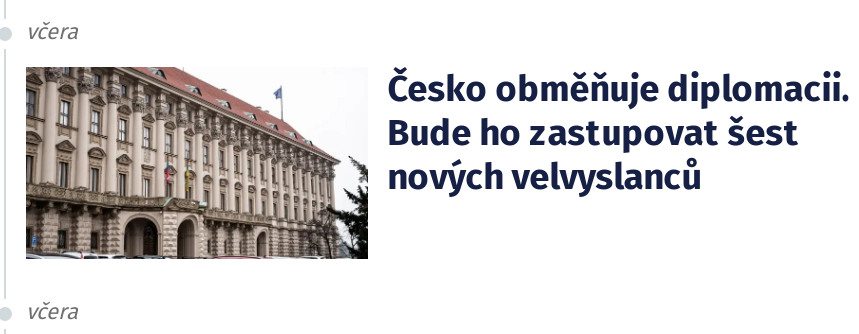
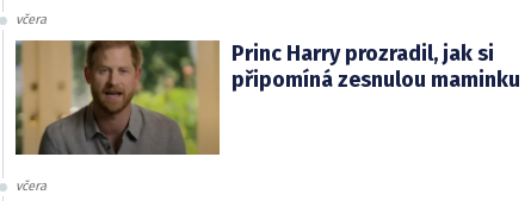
[24,65,850,261] [image] | Česko obměňuje diplomacii. | Bude ho zastupovat šest | nových velvyslanců -> [16,39,520,156] [image] | Princ Harry prozradil, jak si | připomíná zesnulou maminku

